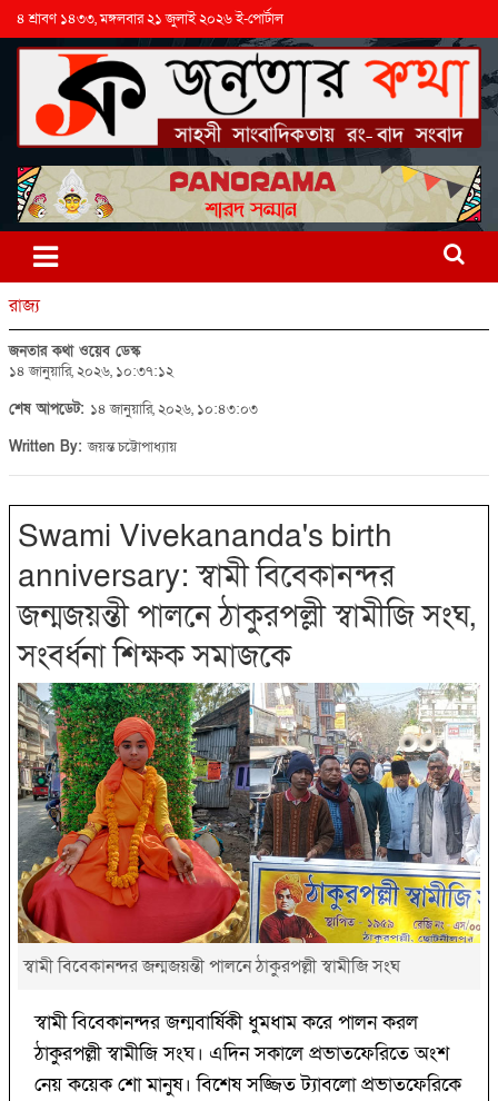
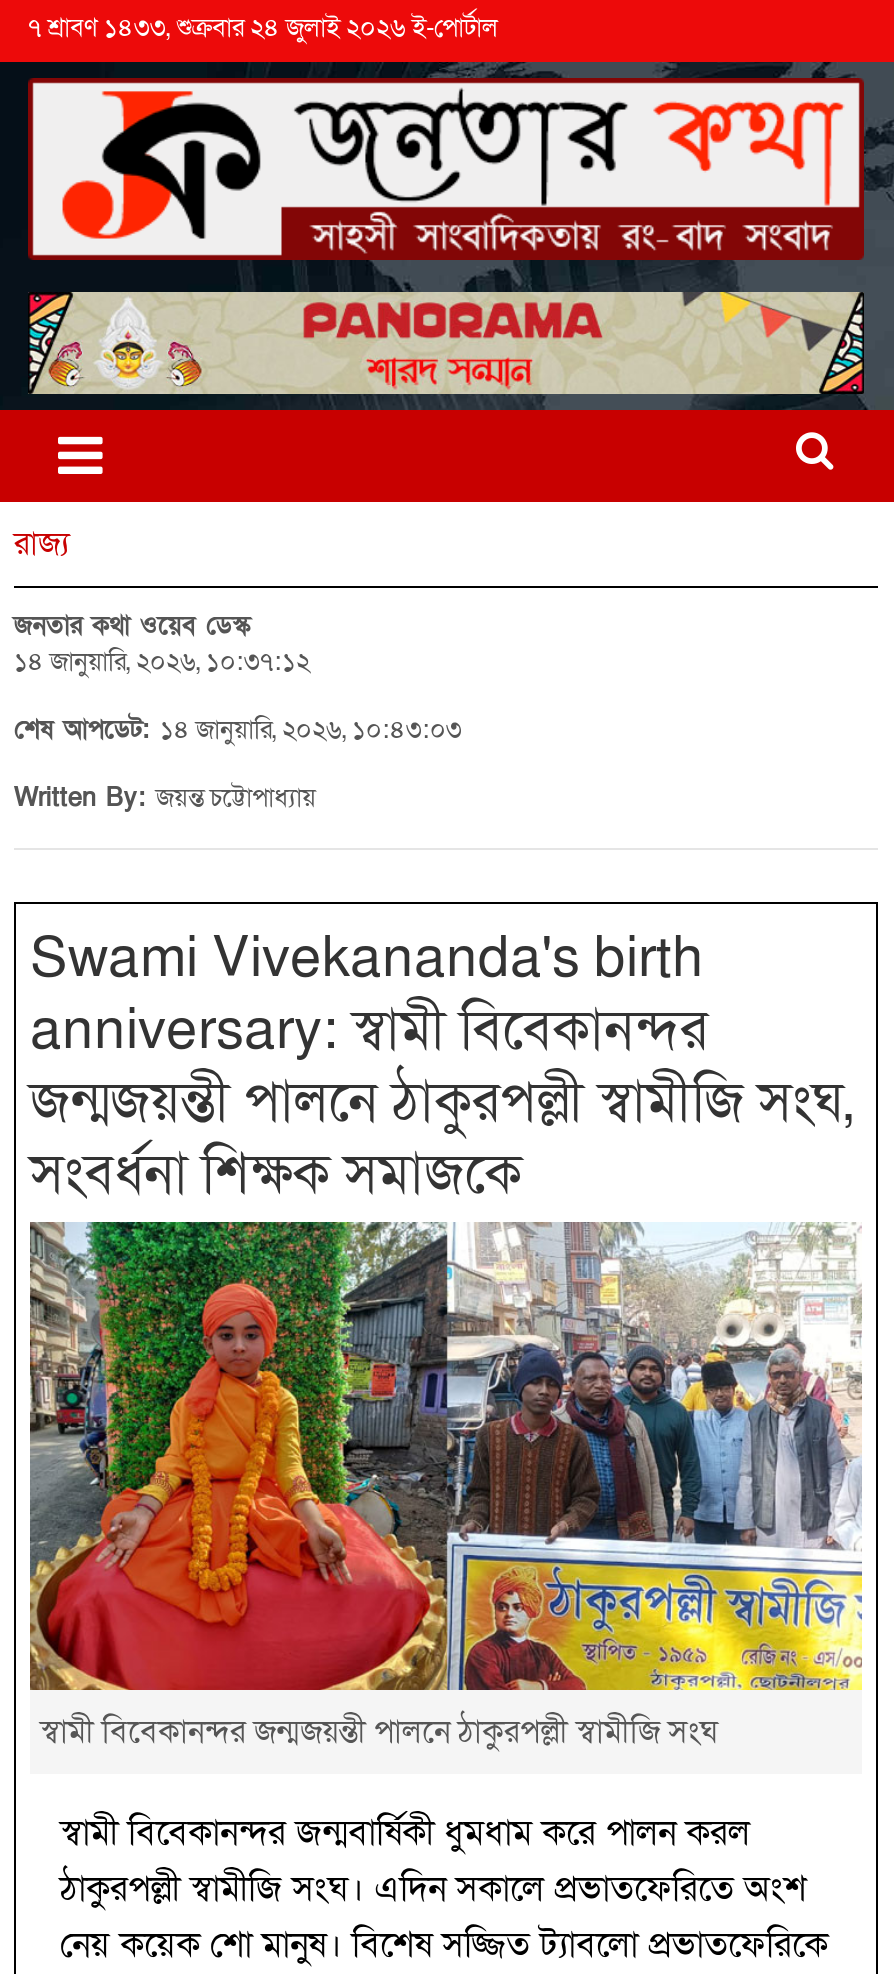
[17,9,283,29] ৪ শ্রাবণ ১৪৩৩, মঙ্গলবার ২১ জুলাই ২০২৬ ই-পোর্টাল -> [28,10,498,46] ৭ শ্রাবণ ১৪৩৩, শুক্রবার ২৪ জুলাই ২০২৬ ই-পোর্টাল

